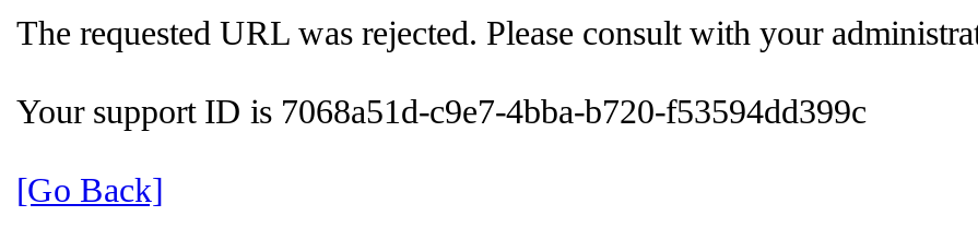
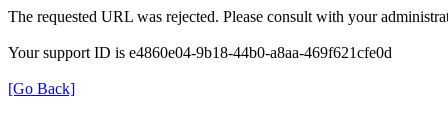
[16,93,867,130] Your support ID is 7068a51d-c9e7-4bba-b720-f53594dd399c -> [8,44,392,61] Your support ID is e4860e04-9b18-44b0-a8aa-469f621cfe0d

